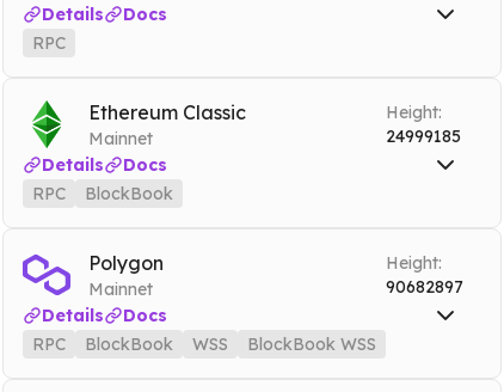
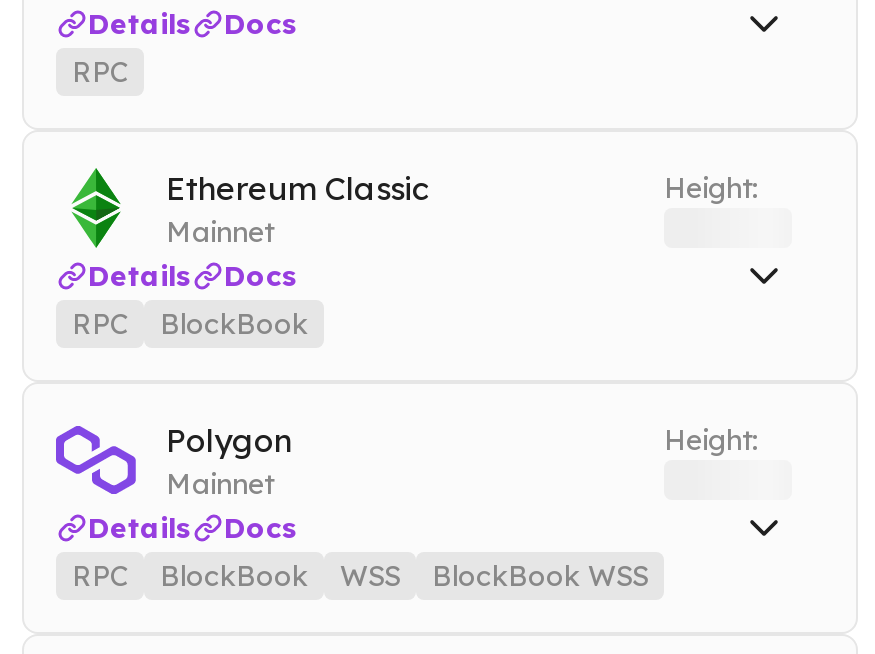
[386,125,461,147] 24999185 -> none
[386,276,463,298] 90682897 -> none

